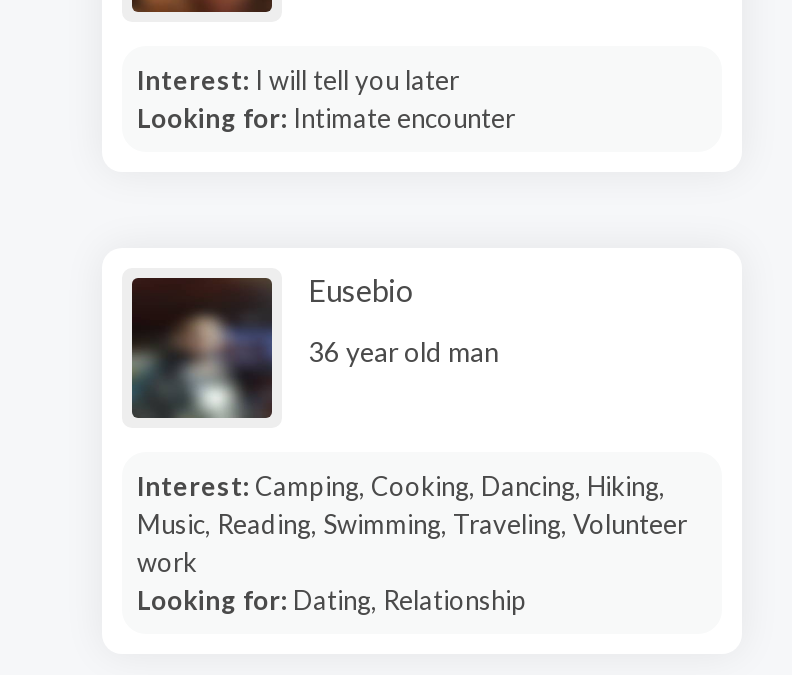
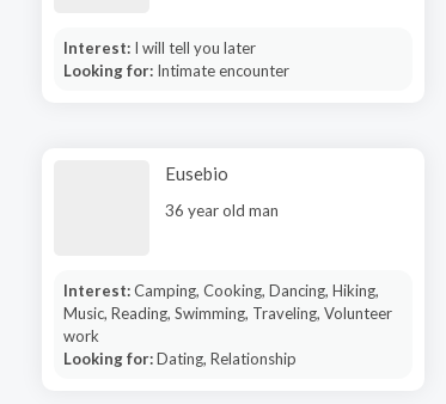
[130,276,274,420] [image] -> none

